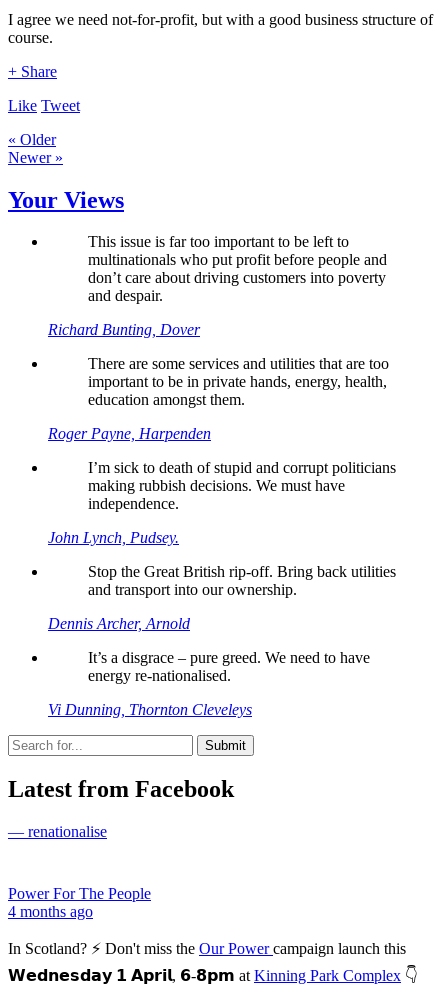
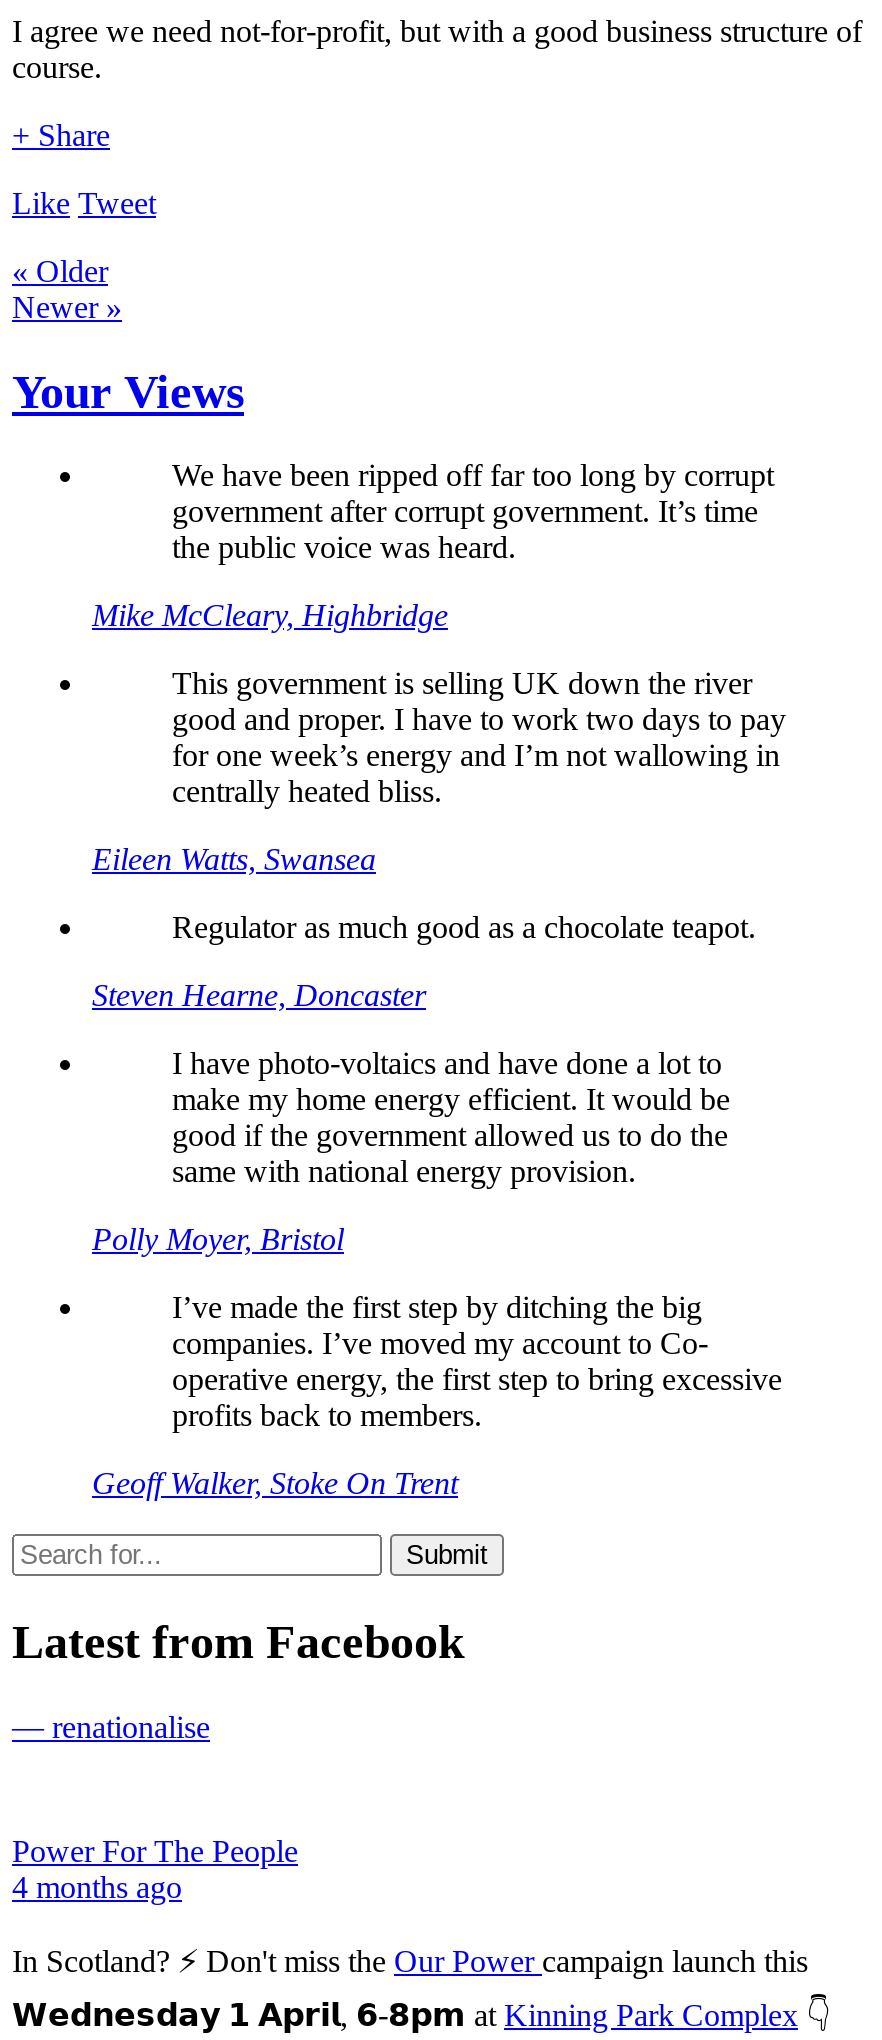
[88,233,387,304] This issue is far too important to be left to | multinationals who put profit before people and | don’t care about driving customers into poverty | and despair. -> [172,459,774,565] We have been ripped off far too long by corrupt | government after corrupt government. It’s time | the public voice was heard.
[48,321,200,338] Richard Bunting, Dover -> [92,599,448,633] Mike McCleary, Highbridge
[88,355,389,408] There are some services and utilities that are too | important to be in private hands, energy, health, | education amongst them. -> [172,667,786,809] This government is selling UK down the river | good and proper. I have to work two days to pay | for one week’s energy and I’m not wallowing in | centrally heated bliss.
[48,425,211,442] Roger Payne, Harpenden -> [92,843,376,877] Eileen Watts, Swansea
[88,459,396,512] I’m sick to death of stupid and corrupt politicians | making rubbish decisions. We must have | independence. -> [172,911,756,945] Regulator as much good as a chocolate teapot.
[48,529,179,546] John Lynch, Pudsey. -> [92,979,426,1013] Steven Hearne, Doncaster
[88,563,396,598] Stop the Great British rip-off. Bring back utilities | and transport into our ownership. -> [172,1047,730,1189] I have photo-voltaics and have done a lot to | make my home energy efficient. It would be | good if the government allowed us to do the | same with national energy provision.
[48,615,190,632] Dennis Archer, Arnold -> [92,1223,344,1257] Polly Moyer, Bristol
[88,649,370,684] It’s a disgrace – pure greed. We need to have | energy re-nationalised. -> [172,1291,782,1433] I’ve made the first step by ditching the big | companies. I’ve moved my account to Co- | operative energy, the first step to bring excessive | profits back to members.
[48,701,252,718] Vi Dunning, Thornton Cleveleys -> [92,1467,458,1501] Geoff Walker, Stoke On Trent

